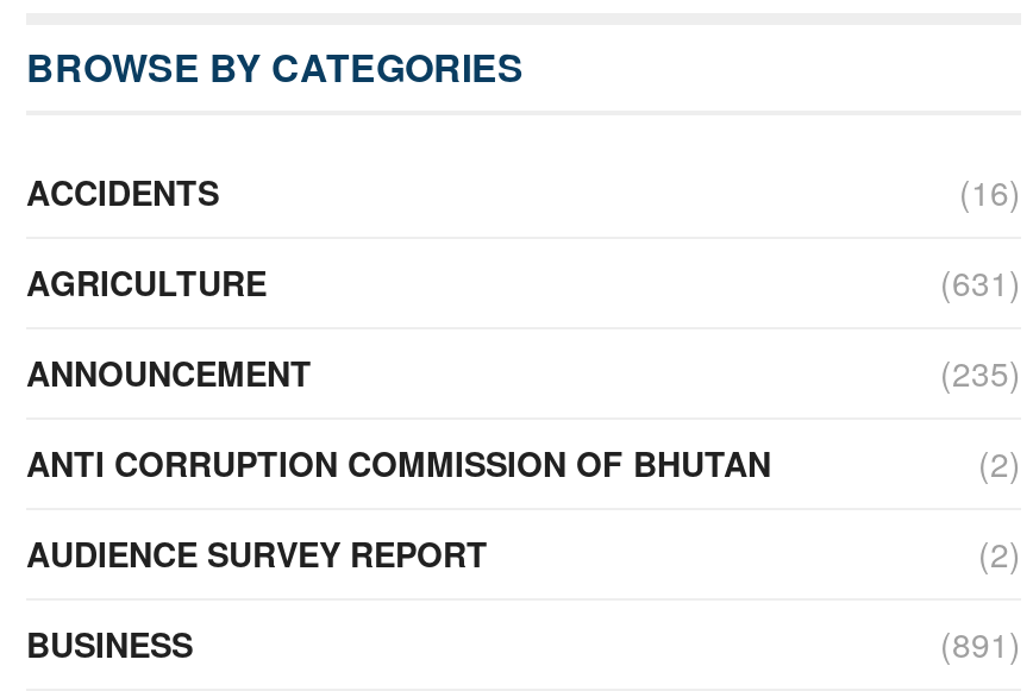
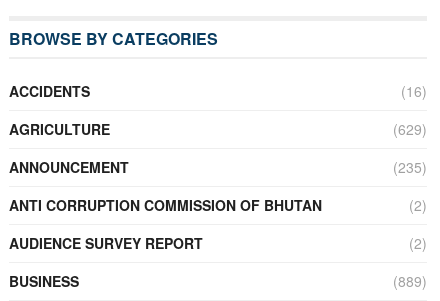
[940,257,1021,305] (631) -> [393,119,427,139] (629)
[940,619,1021,666] (891) -> [393,271,427,291] (889)

